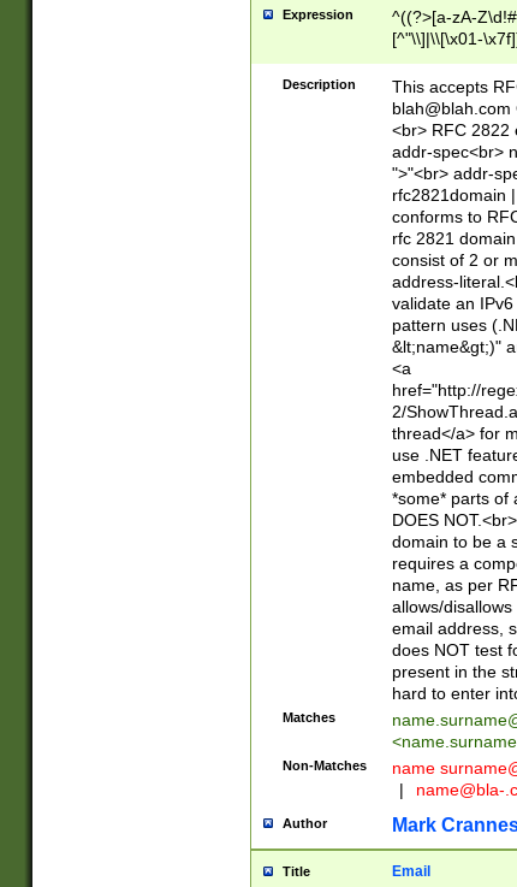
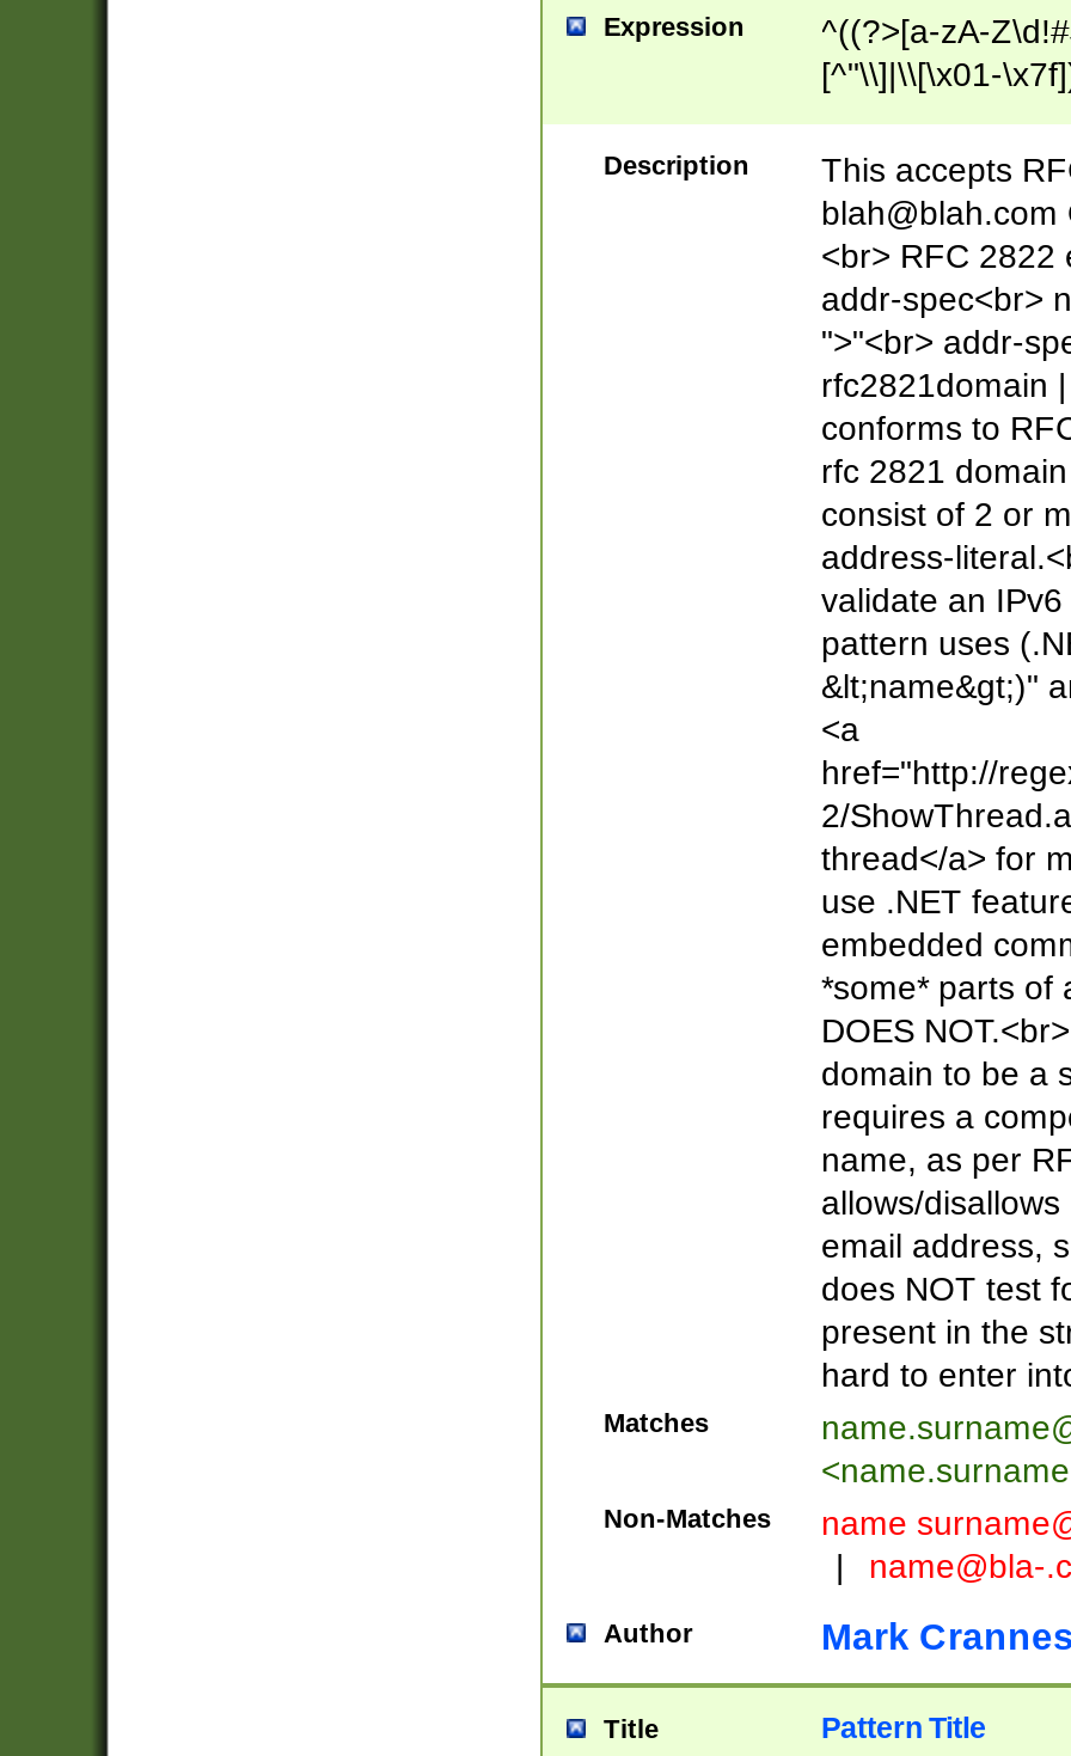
[391,863,430,880] Email -> [821,1712,986,1746] Pattern Title

